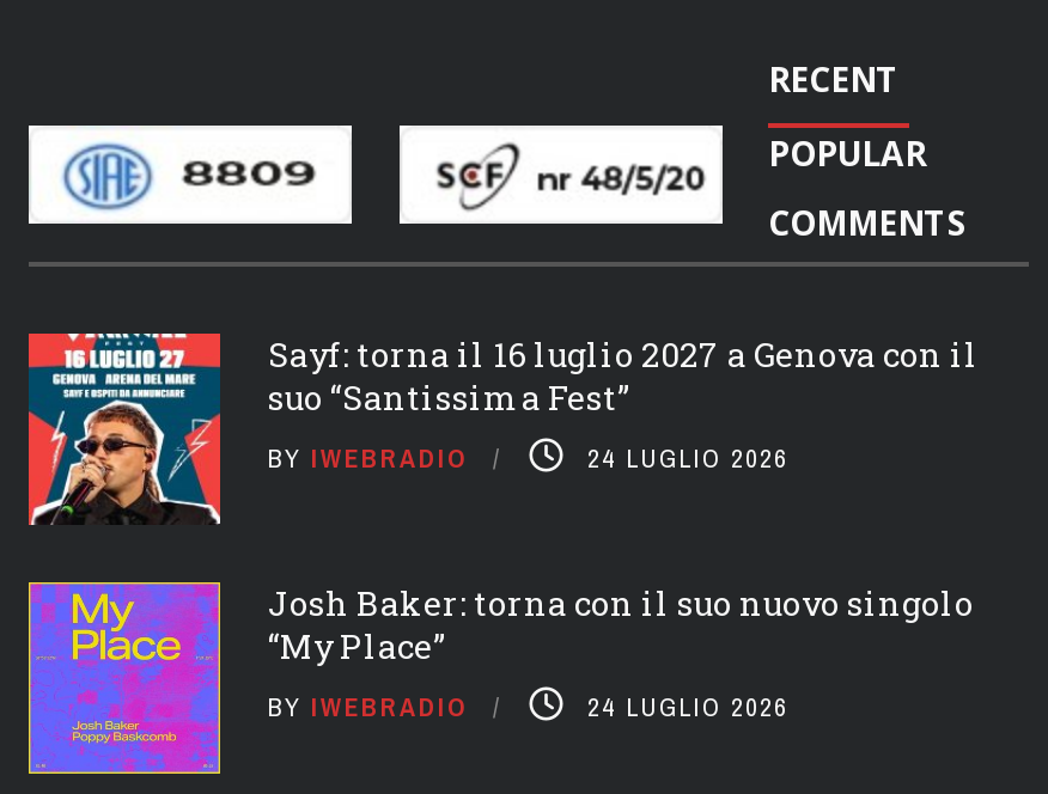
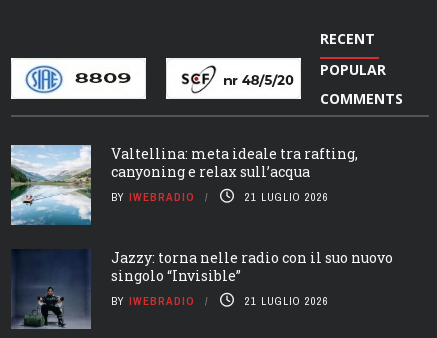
[26,330,979,526] [image] | Sayf: torna il 16 luglio 2027 a Genova con il | suo “Santissima Fest” -> [10,144,358,226] [image] | Valtellina: meta ideale tra rafting, | canyoning e relax sull’acqua
[587,441,788,475] 24 LUGLIO 2026 -> [244,190,328,204] 21 LUGLIO 2026
[26,579,974,775] [image] | Josh Baker: torna con il suo nuovo singolo | “My Place” -> [11,248,393,329] [image] | Jazzy: torna nelle radio con il suo nuovo | singolo “Invisible”
[587,690,788,724] 24 LUGLIO 2026 -> [244,294,328,308] 21 LUGLIO 2026

